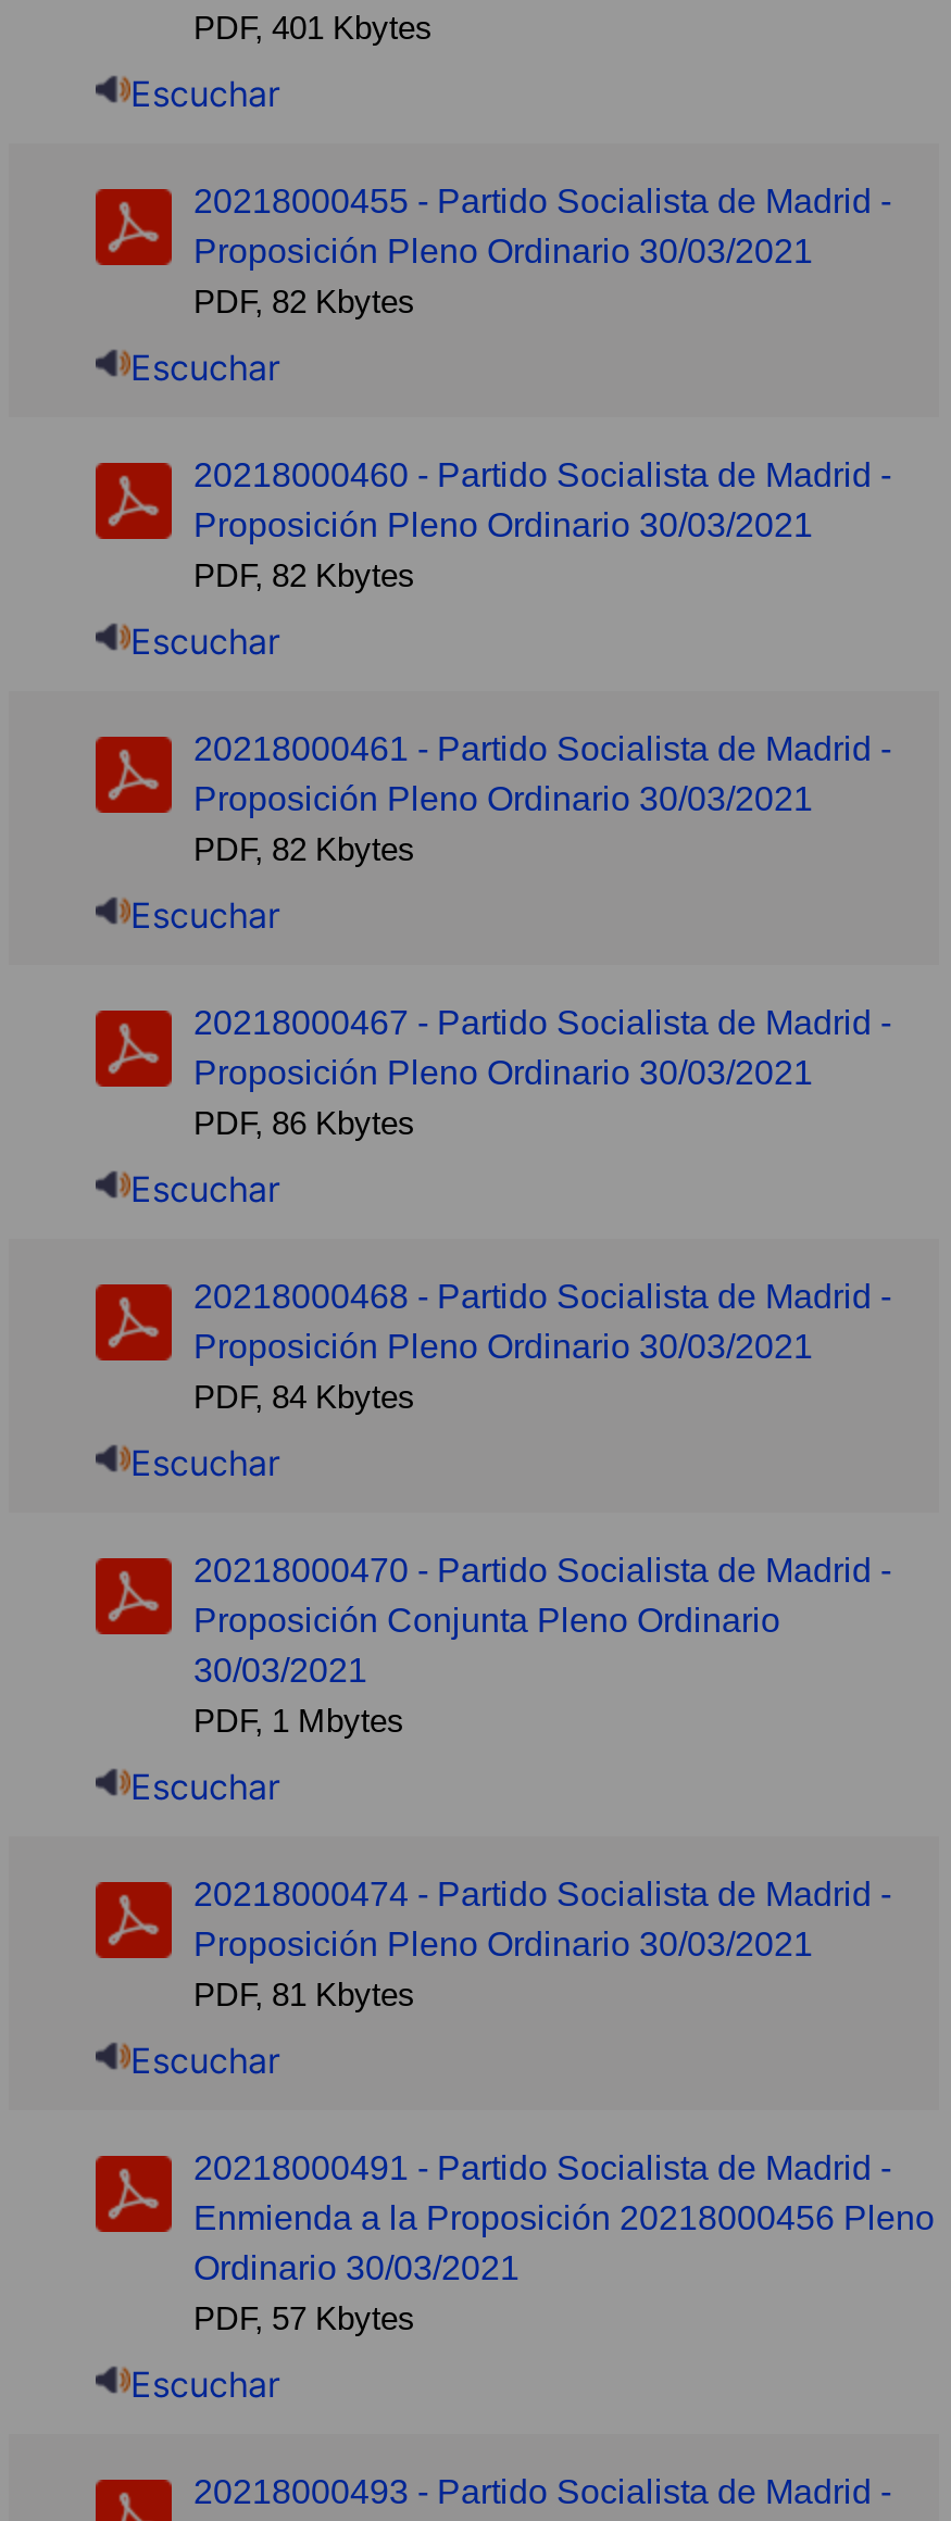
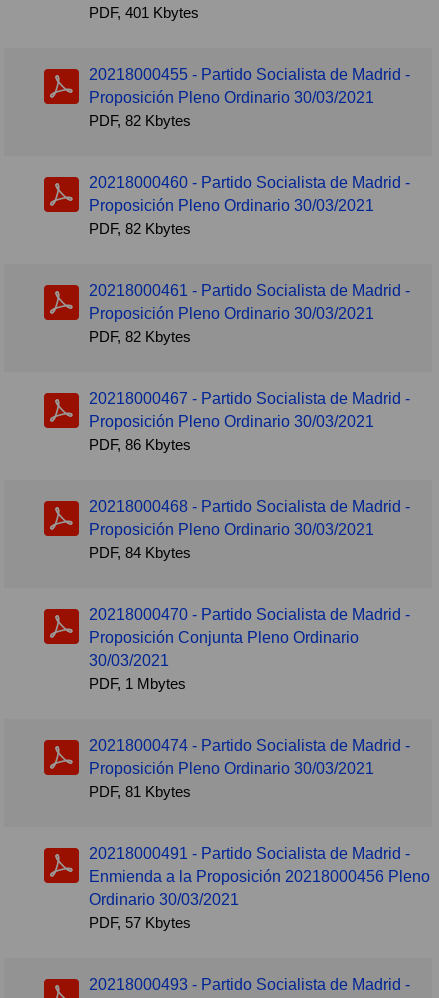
[130,72,280,116] Escuchar -> none
[130,346,280,390] Escuchar -> none
[130,620,280,664] Escuchar -> none
[130,894,280,937] Escuchar -> none
[130,1168,280,1211] Escuchar -> none
[130,1442,280,1485] Escuchar -> none
[130,1765,280,1809] Escuchar -> none
[130,2039,280,2083] Escuchar -> none
[130,2363,280,2406] Escuchar -> none

